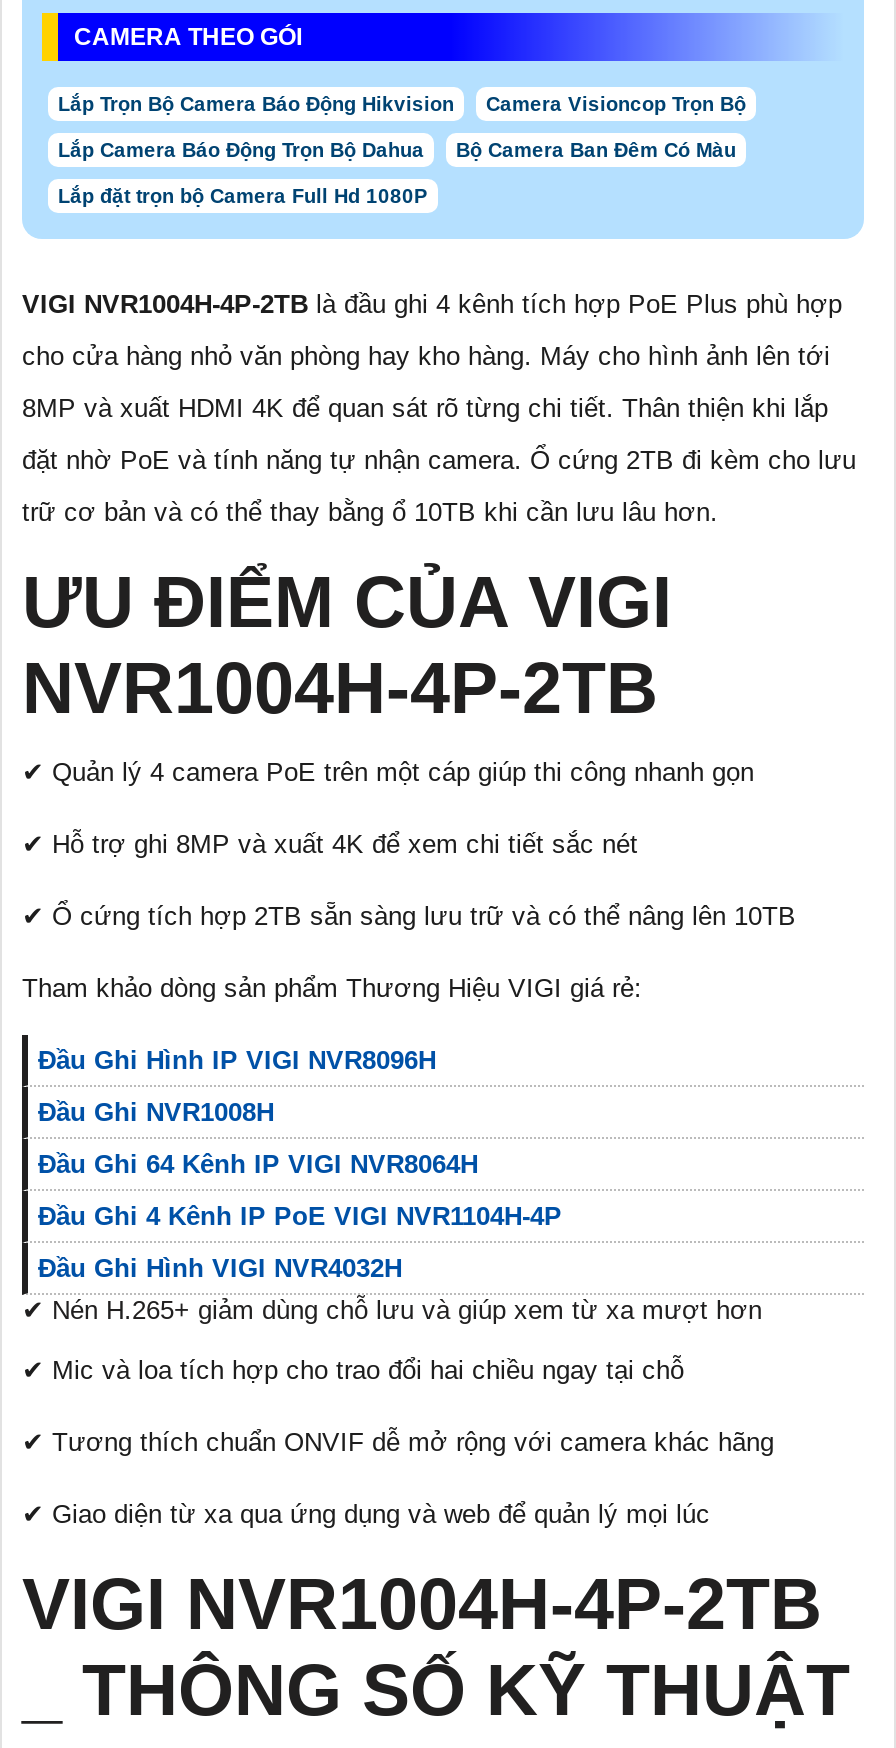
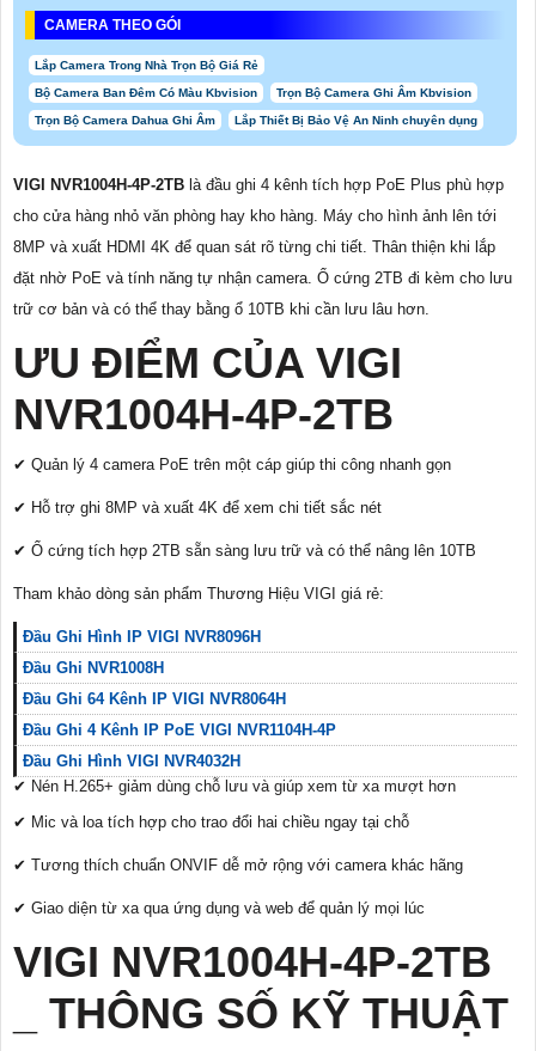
[58,94,746,116] Lắp Trọn Bộ Camera Báo Động Hikvision | Camera Visioncop Trọn Bộ -> [35,59,258,72] Lắp Camera Trong Nhà Trọn Bộ Giá Rẻ
[58,140,736,162] Lắp Camera Báo Động Trọn Bộ Dahua | Bộ Camera Ban Đêm Có Màu -> [35,87,471,100] Bộ Camera Ban Đêm Có Màu Kbvision | Trọn Bộ Camera Ghi Âm Kbvision
[58,186,428,208] Lắp đặt trọn bộ Camera Full Hd 1080P -> [35,114,477,127] Trọn Bộ Camera Dahua Ghi Âm | Lắp Thiết Bị Bảo Vệ An Ninh chuyên dụng

